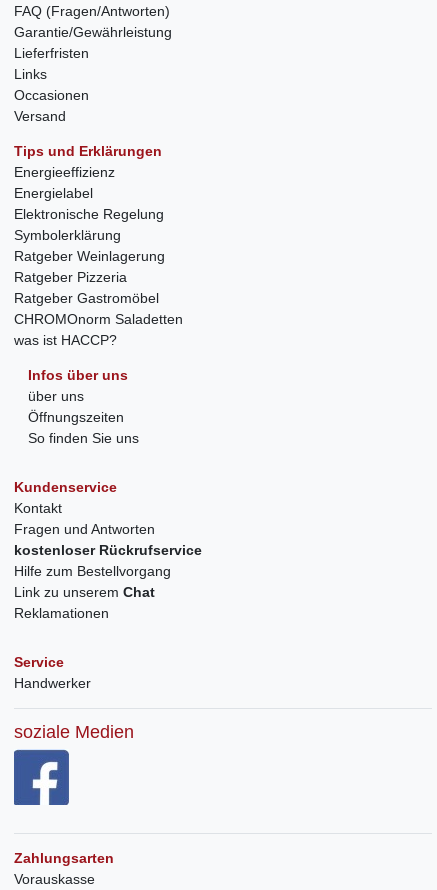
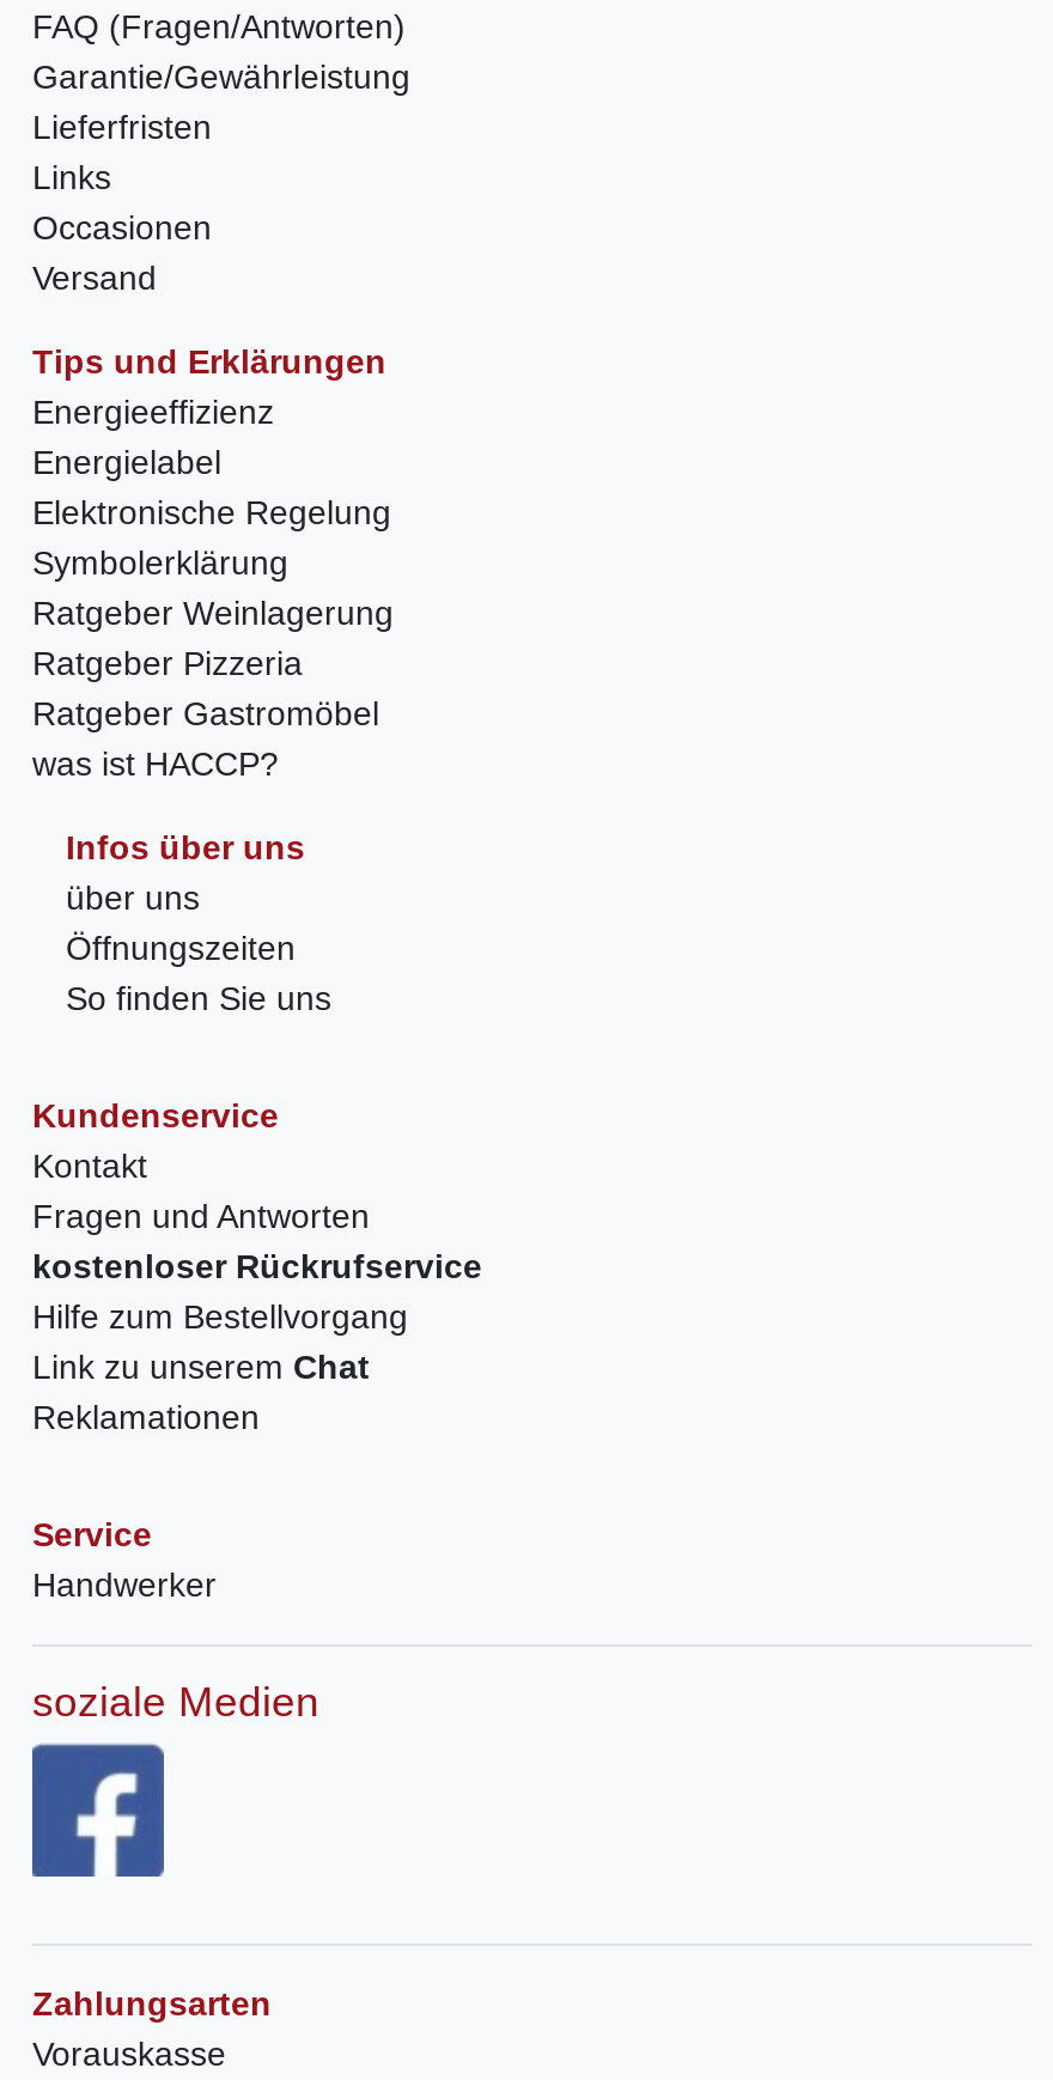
[14,311,183,327] CHROMOnorm Saladetten -> none

